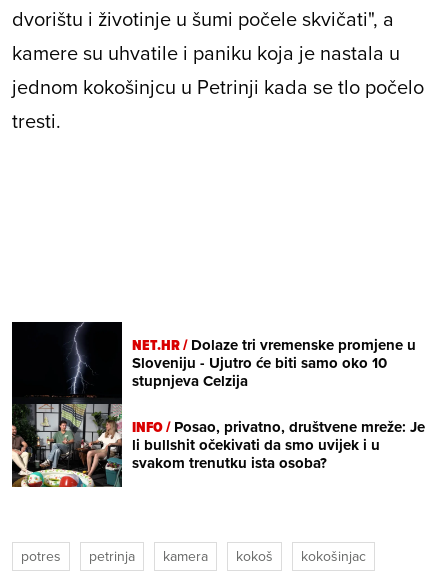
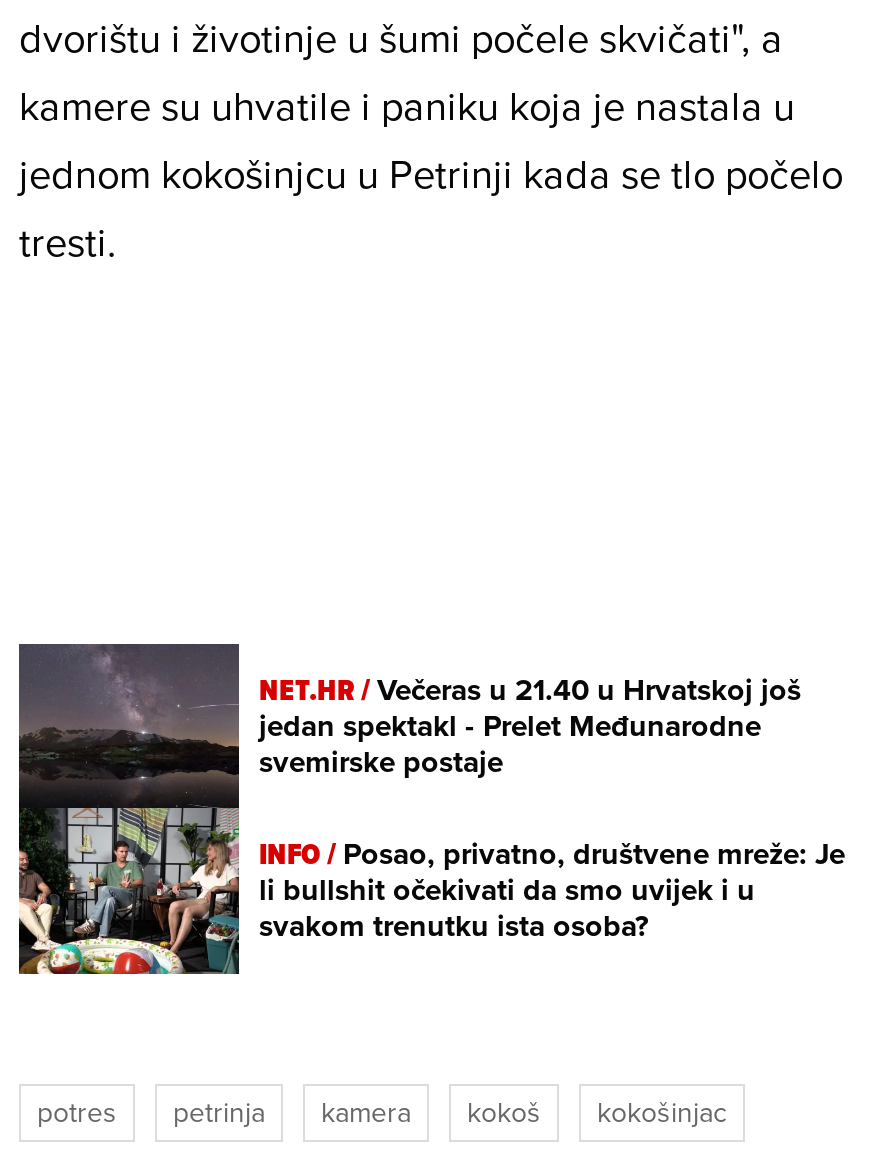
[11,323,416,403] [image] | NET.HR /Dolaze tri vremenske promjene u | Sloveniju - Ujutro će biti samo oko 10 | stupnjeva Celzija -> [17,642,801,808] [image] | NET.HR /Večeras u 21.40 u Hrvatskoj još | jedan spektakl - Prelet Međunarodne | svemirske postaje

